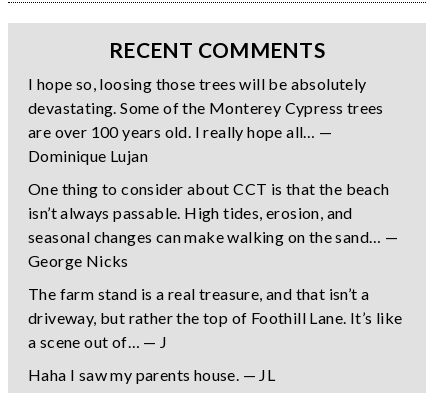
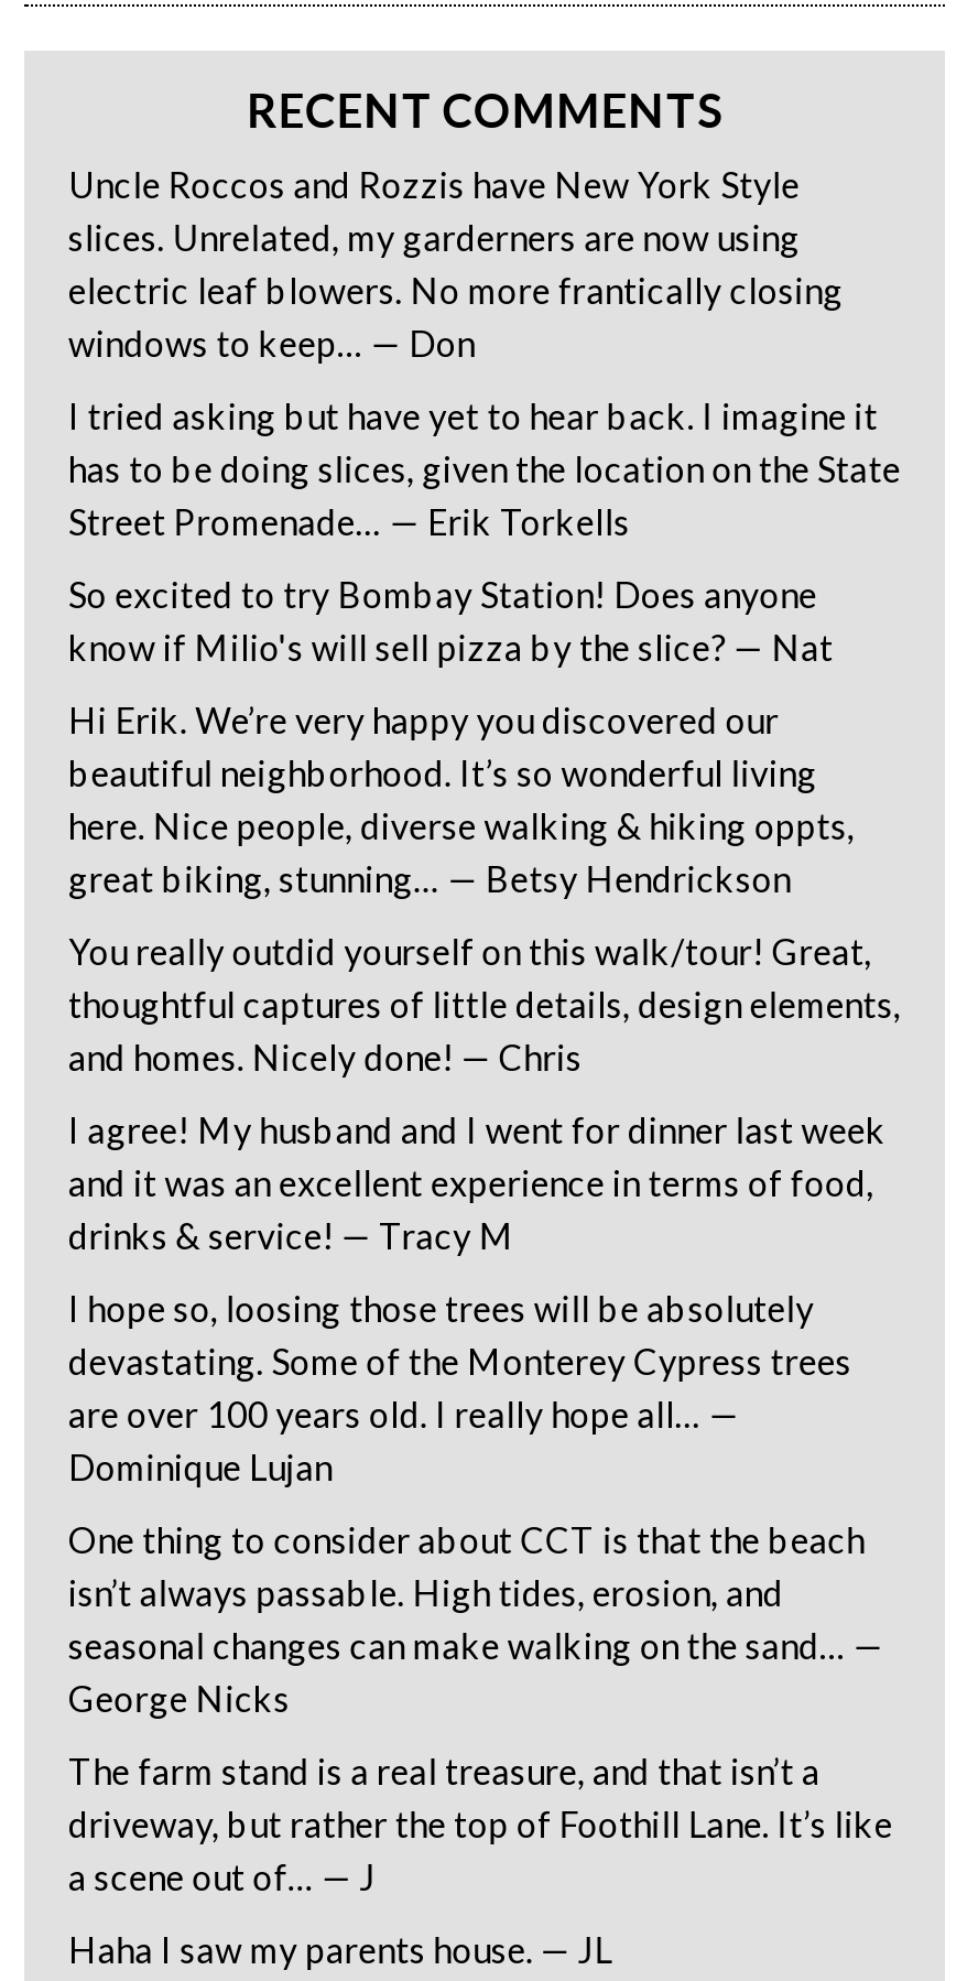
none -> [68,162,901,1255] Uncle Roccos and Rozzis have New York Style | slices. Unrelated, my garderners are now using | electric leaf blowers. No more frantically closing | windows to keep… — Don | I tried asking but have yet to hear back. I imagine it | has to be doing slices, given the location on the State | Street Promenade… — Erik Torkells | So excited to try Bombay Station! Does anyone | know if Milio's will sell pizza by the slice? — Nat | Hi Erik. We’re very happy you discovered our | beautiful neighborhood. It’s so wonderful living | here. Nice people, diverse walking & hiking oppts, | great biking, stunning… — Betsy Hendrickson | You really outdid yourself on this walk/tour! Great, | thoughtful captures of little details, design elements, | and homes. Nicely done! — Chris | I agree! My husband and I went for dinner last week | and it was an excellent experience in terms of food, | drinks & service! — Tracy M

